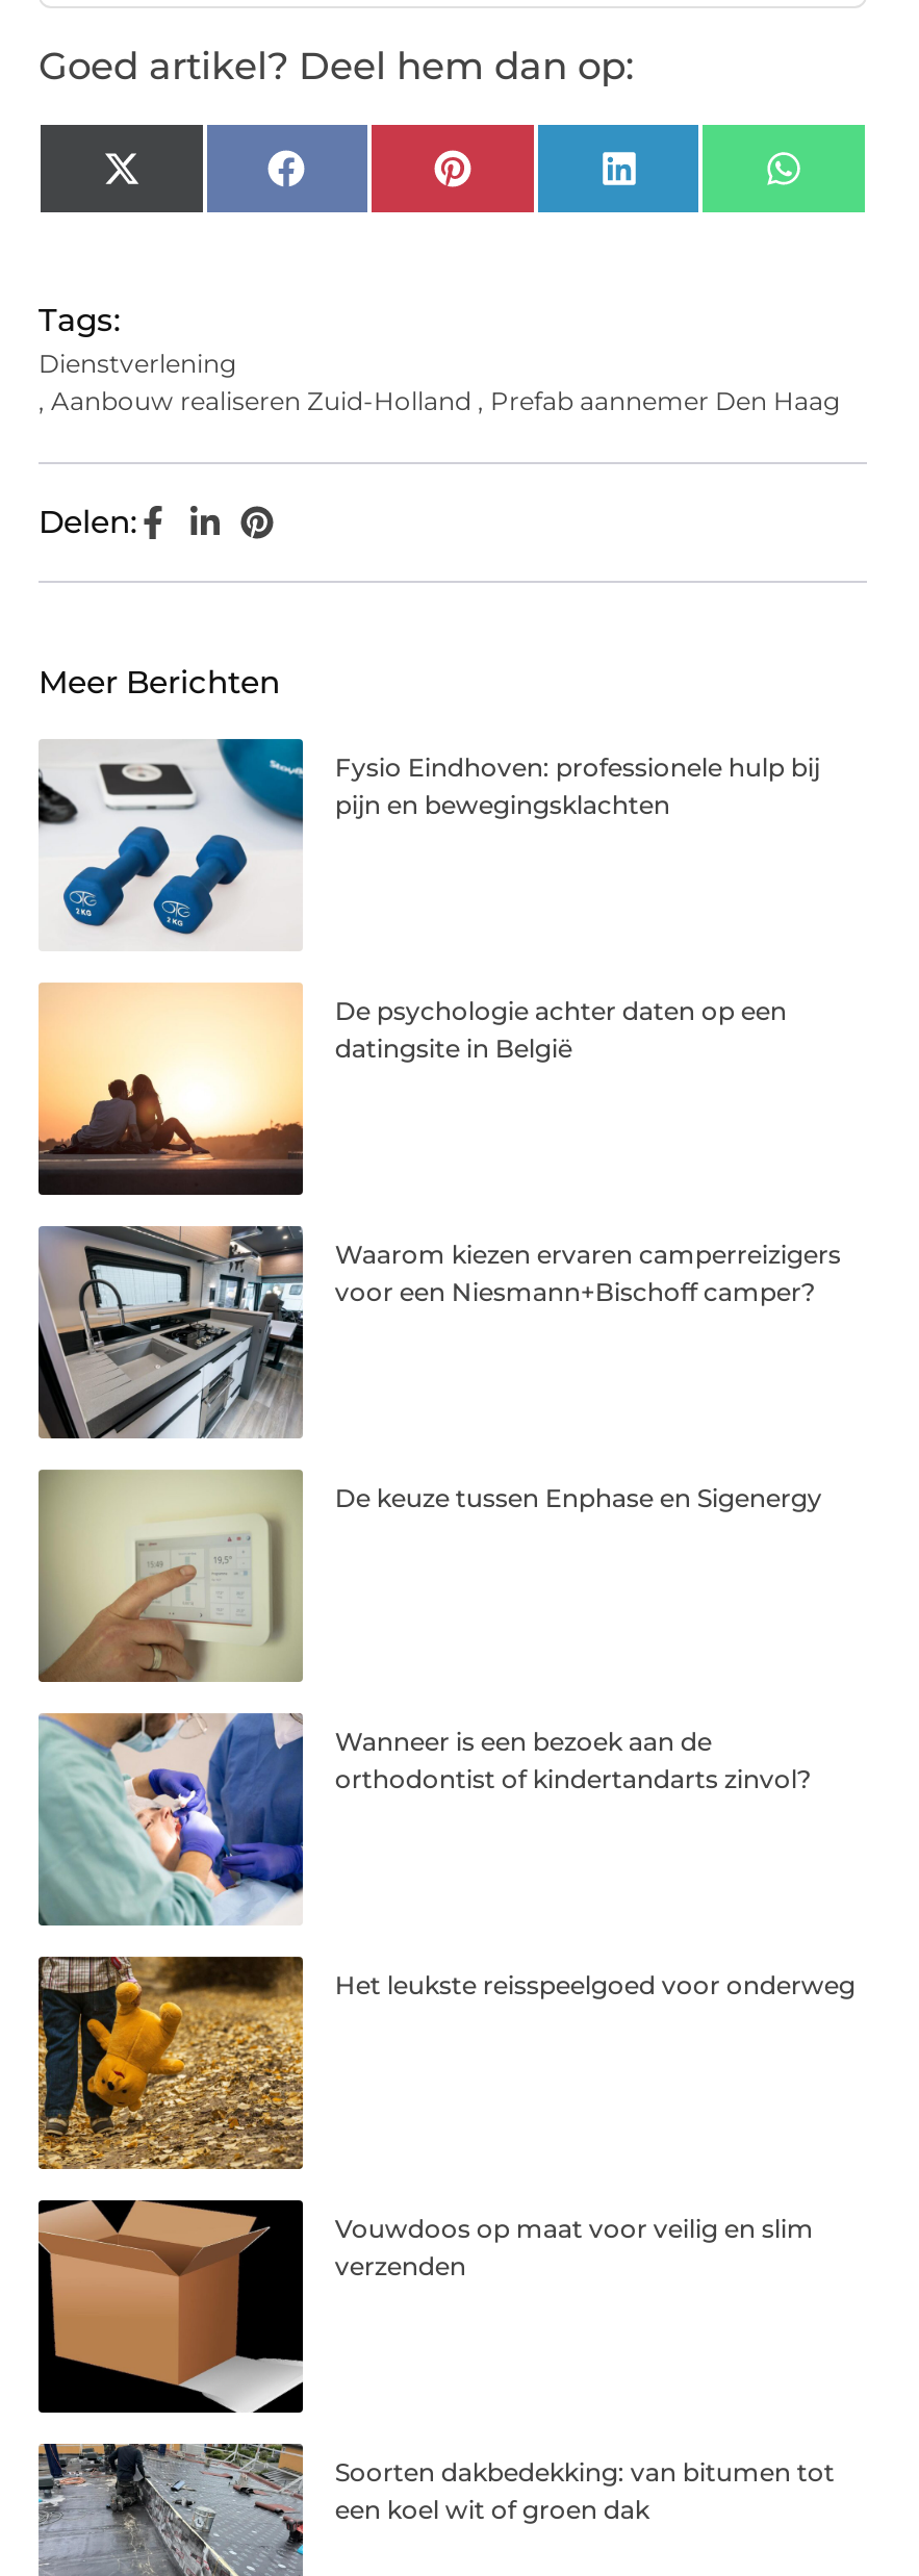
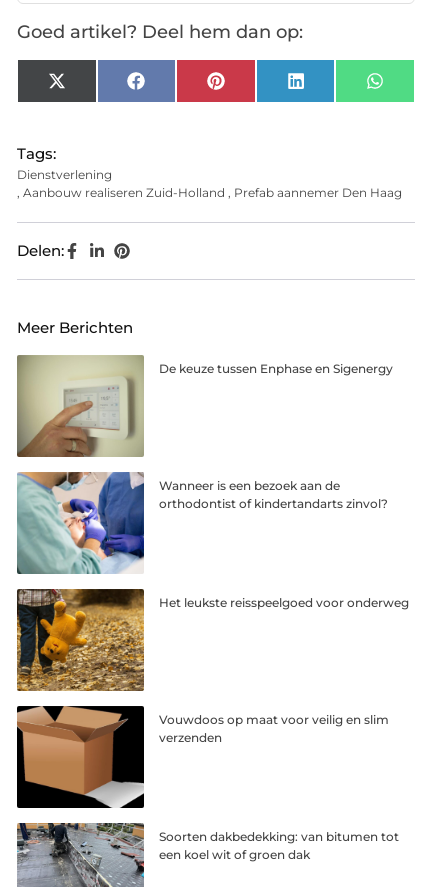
[36,737,820,943] [image] | Fysio Eindhoven: professionele hulp bij | pijn en bewegingsklachten -> none
[36,983,787,1197] [image] | De psychologie achter daten op een | datingsite in België -> none
[36,1224,841,1440] [image] | Waarom kiezen ervaren camperreizigers | voor een Niesmann+Bischoff camper? -> none

